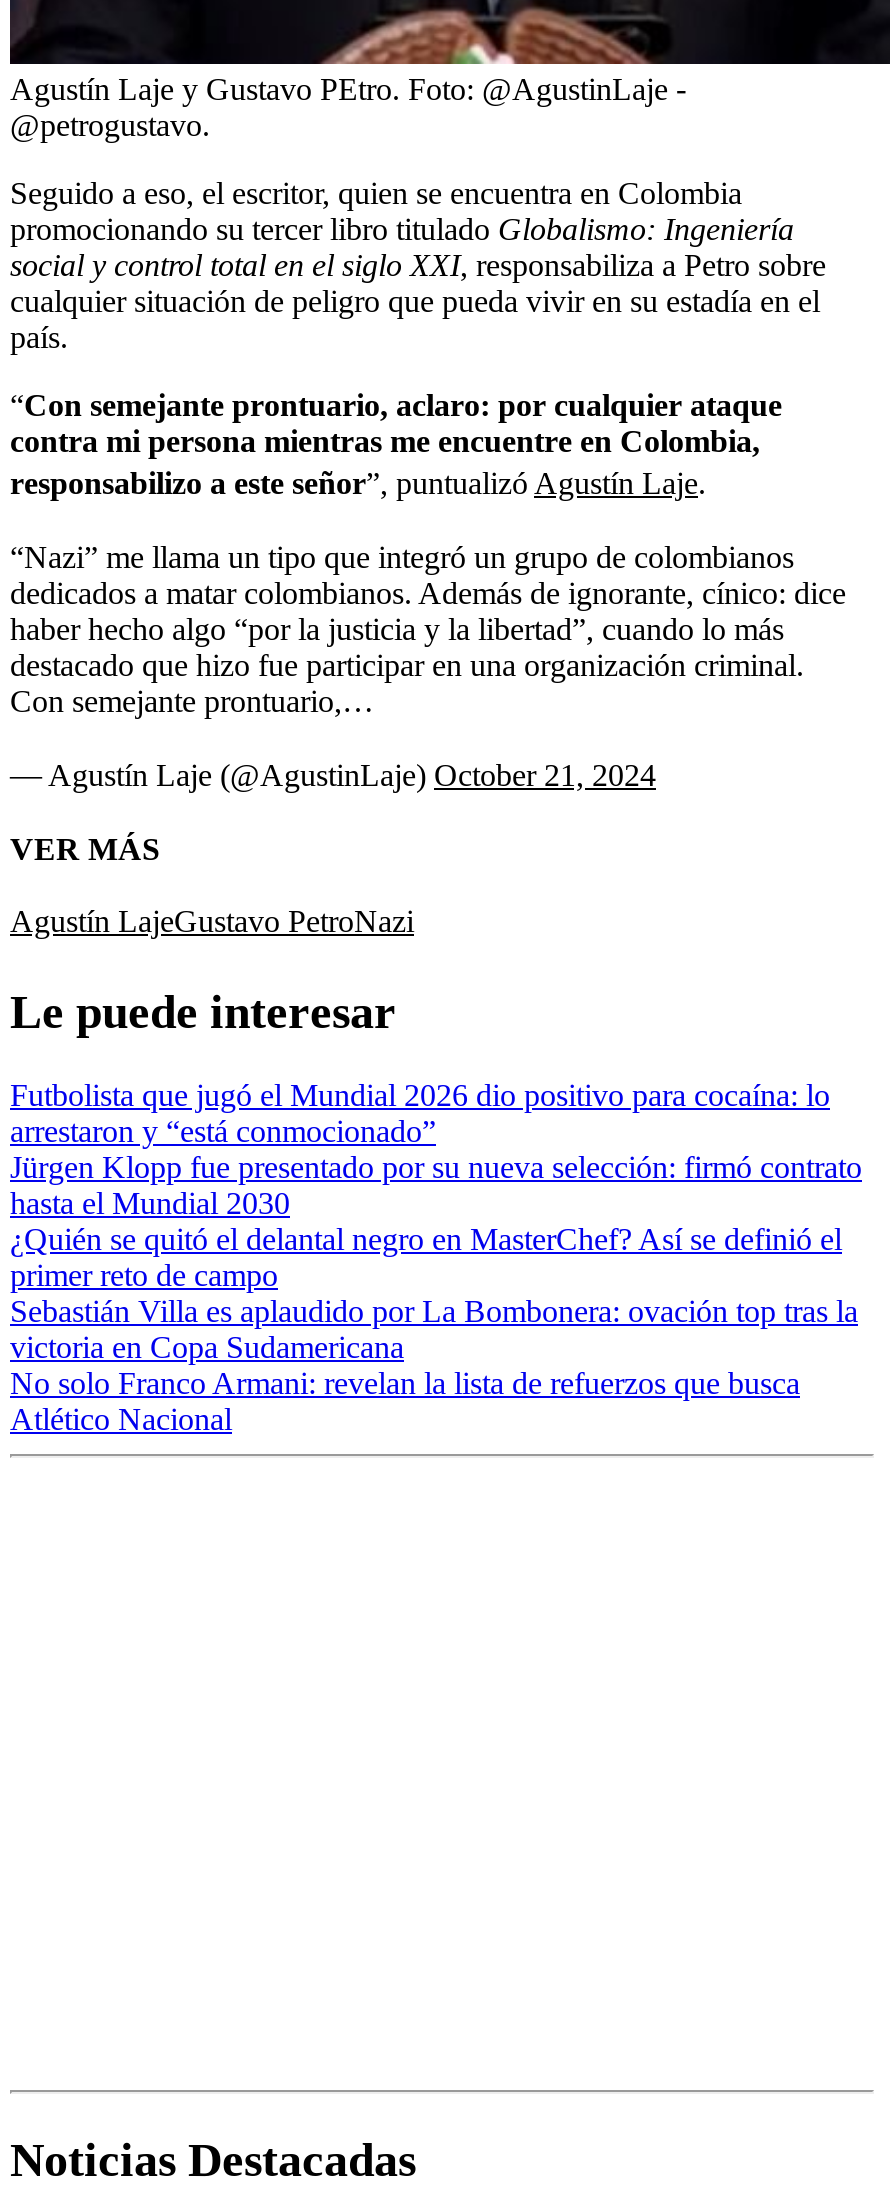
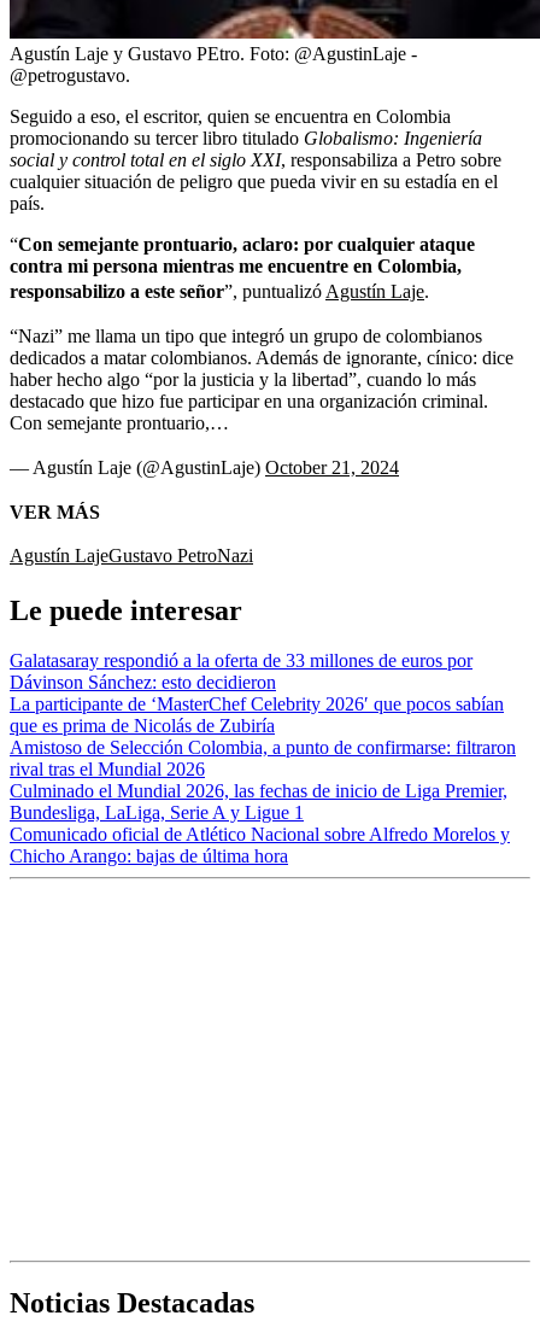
[10,1079,862,1437] Futbolista que jugó el Mundial 2026 dio positivo para cocaína: lo | arrestaron y “está conmocionado” | Jürgen Klopp fue presentado por su nueva selección: firmó contrato | hasta el Mundial 2030 | ¿Quién se quitó el delantal negro en MasterChef? Así se definió el | primer reto de campo | Sebastián Villa es aplaudido por La Bombonera: ovación top tras la | victoria en Copa Sudamericana | No solo Franco Armani: revelan la lista de refuerzos que busca | Atlético Nacional -> [10,651,516,867] Galatasaray respondió a la oferta de 33 millones de euros por | Dávinson Sánchez: esto decidieron | La participante de ‘MasterChef Celebrity 2026′ que pocos sabían | que es prima de Nicolás de Zubiría | Amistoso de Selección Colombia, a punto de confirmarse: filtraron | rival tras el Mundial 2026 | Culminado el Mundial 2026, las fechas de inicio de Liga Premier, | Bundesliga, LaLiga, Serie A y Ligue 1 | Comunicado oficial de Atlético Nacional sobre Alfredo Morelos y | Chicho Arango: bajas de última hora

